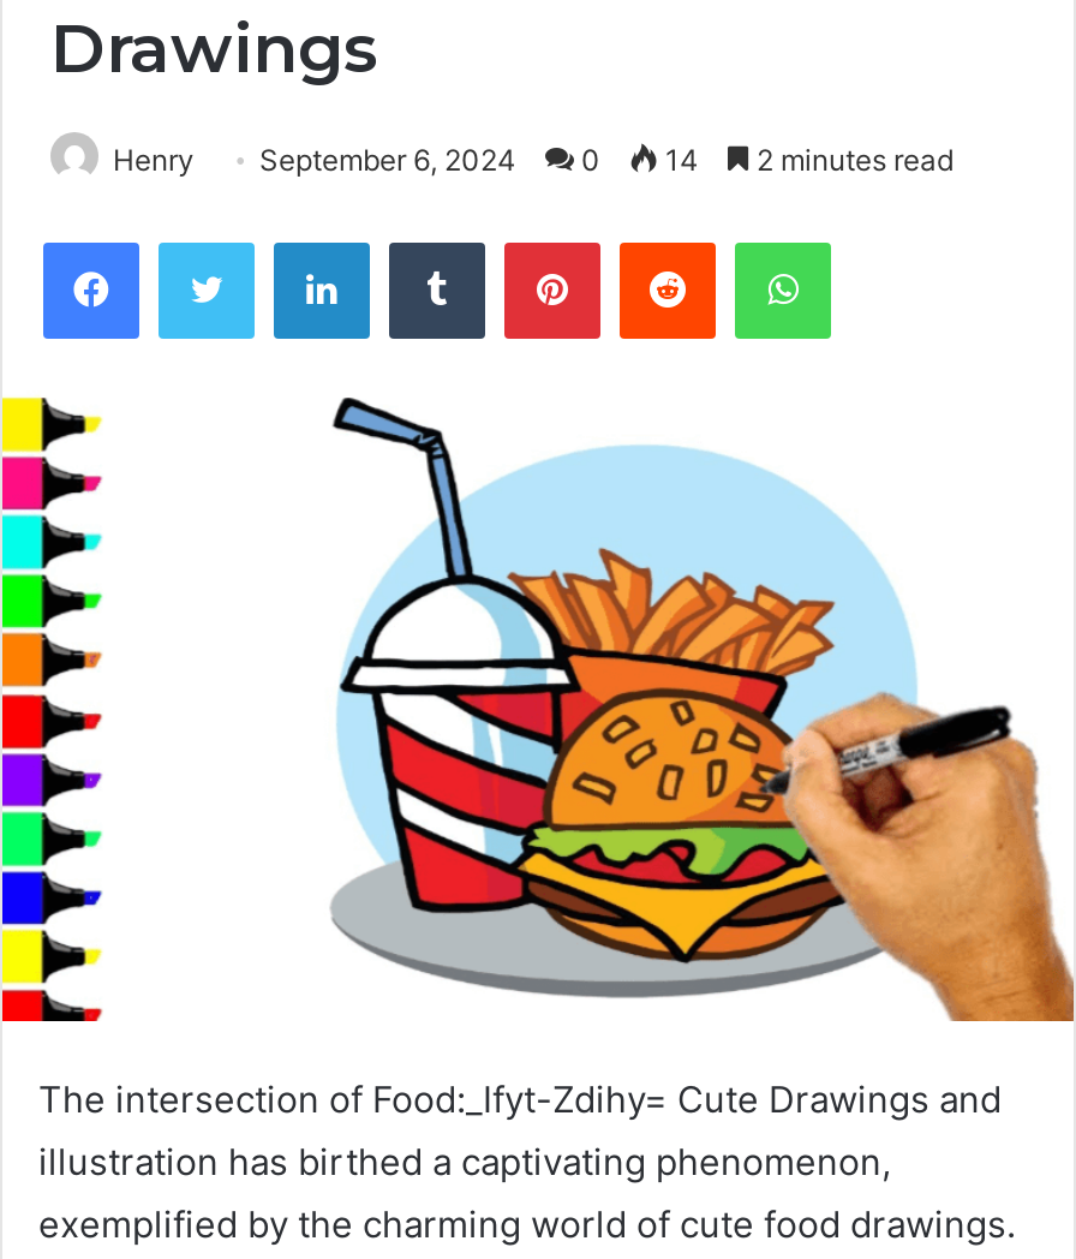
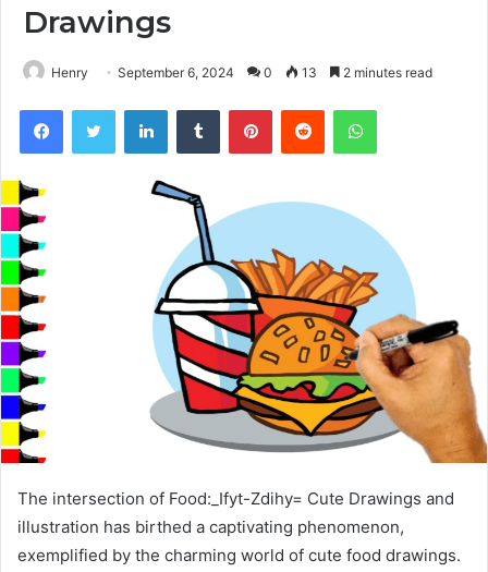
[113,142,954,178] Henry September 6, 2024 0 14 2 minutes read -> [51,64,432,81] Henry September 6, 2024 0 13 2 minutes read

